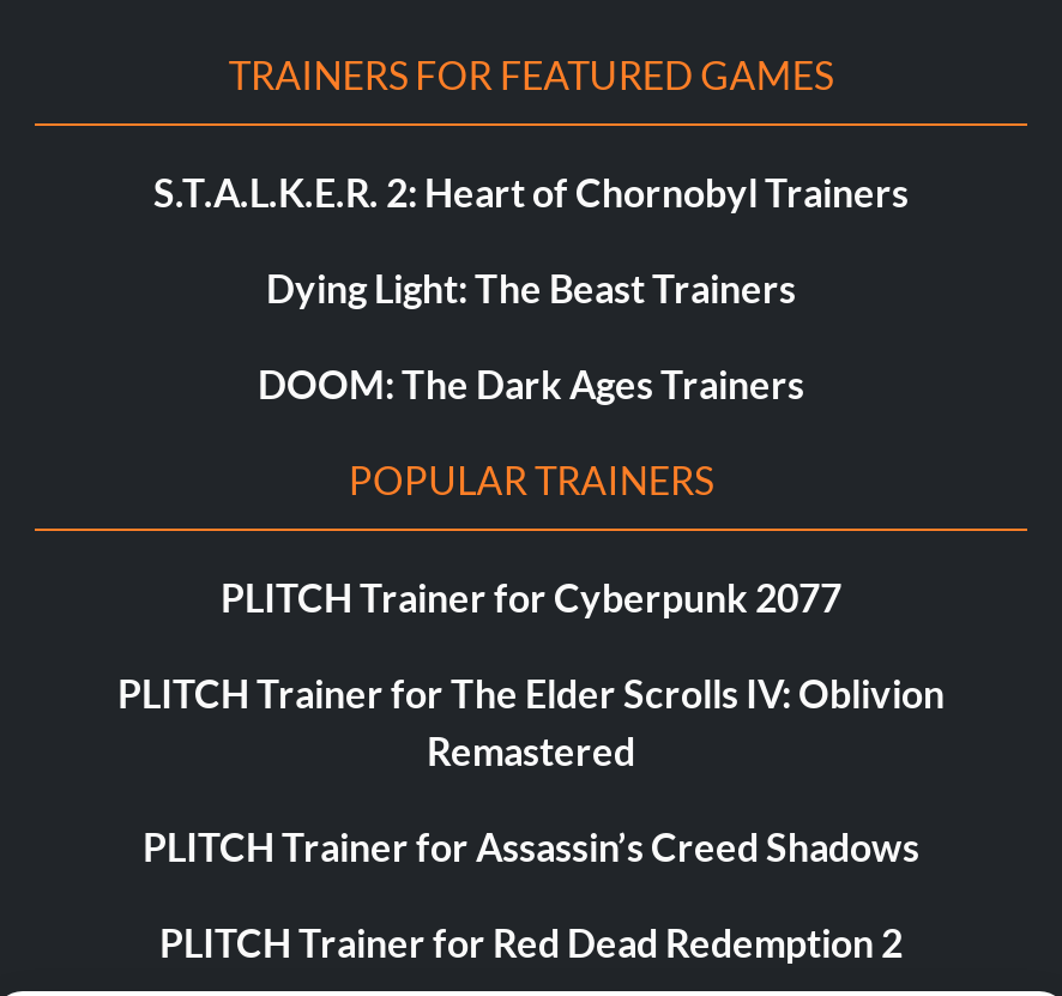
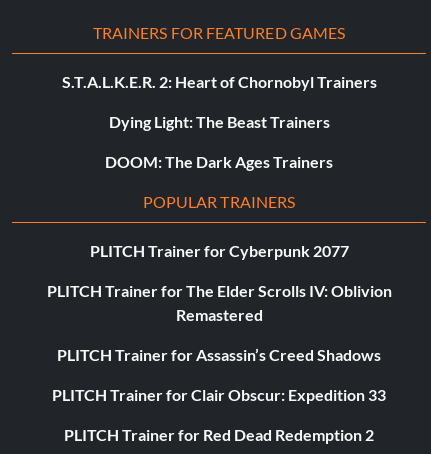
none -> [52,385,386,404] PLITCH Trainer for Clair Obscur: Expedition 33

